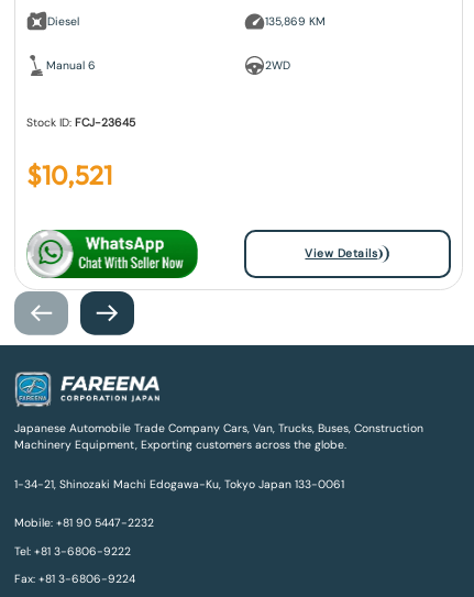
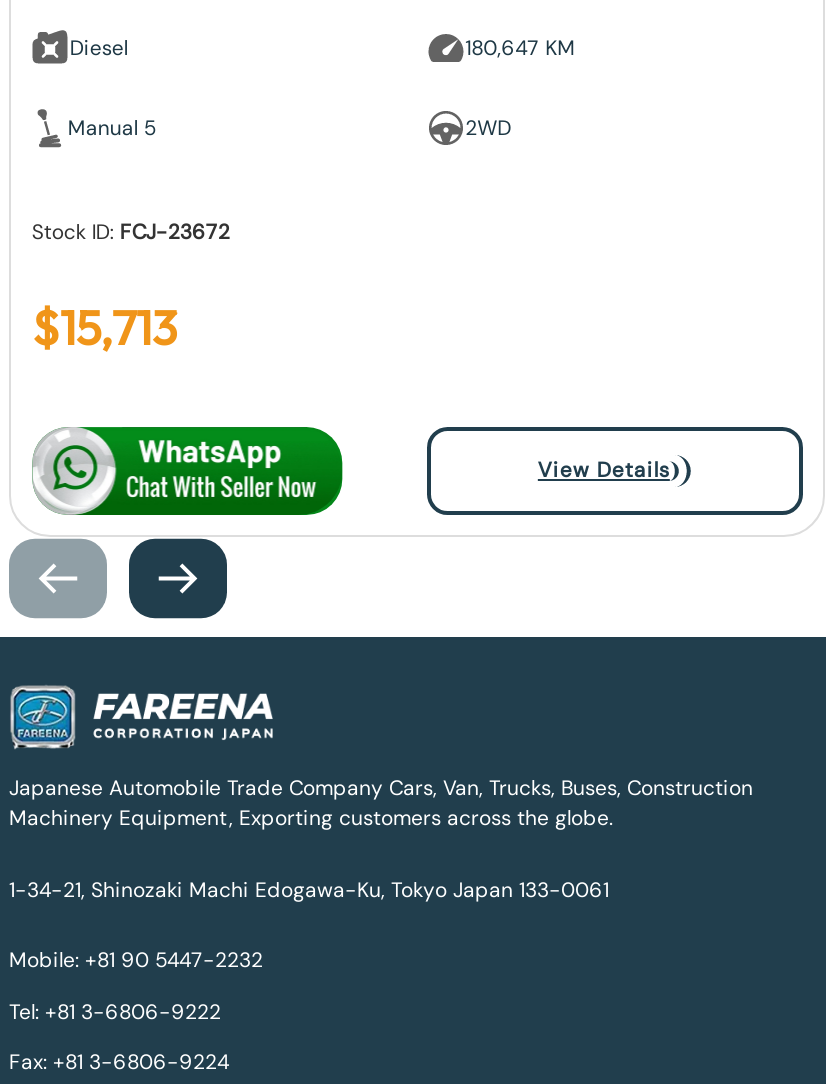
[265,14,326,28] 135,869 KM -> [465,34,575,60] 180,647 KM
[47,59,96,73] Manual 6 -> [68,116,156,142] Manual 5
[27,115,136,129] Stock ID: FCJ-23645 -> [32,218,230,244] Stock ID: FCJ-23672
[27,159,113,192] $10,521 -> [32,297,178,357] $15,713

